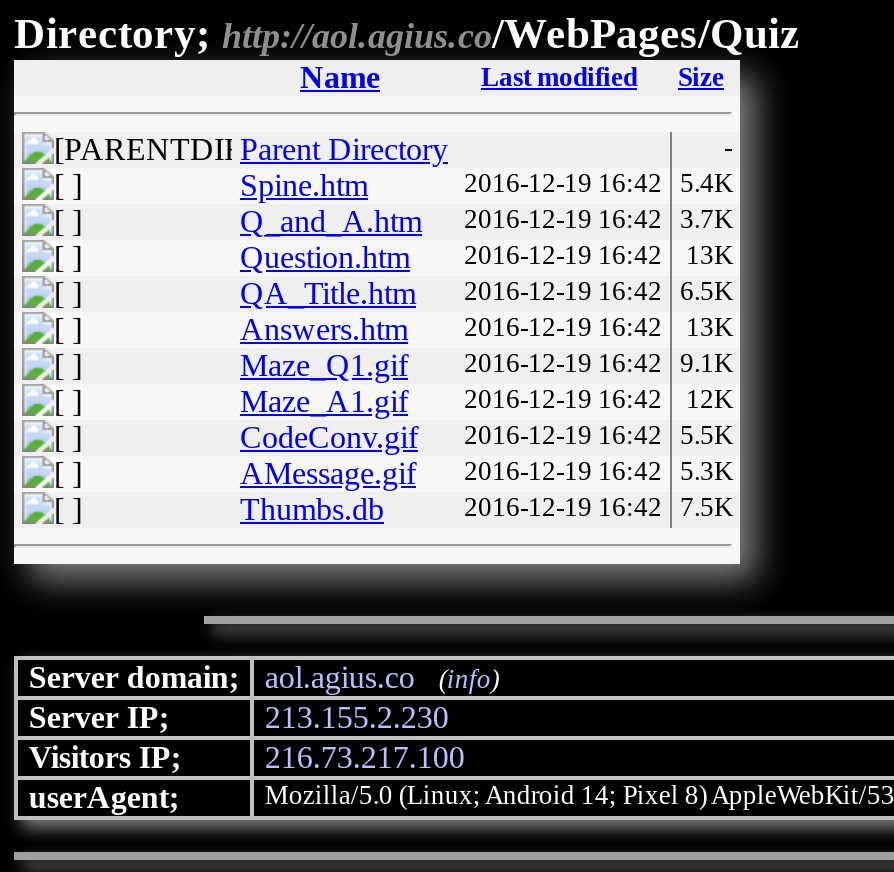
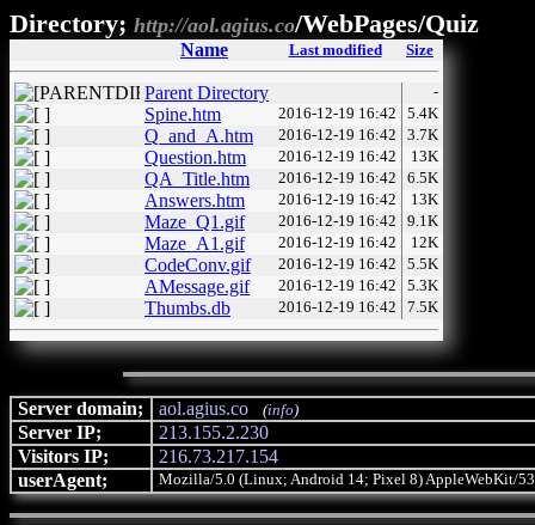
[265,740,465,774] 216.73.217.100 -> [159,446,279,466] 216.73.217.154

